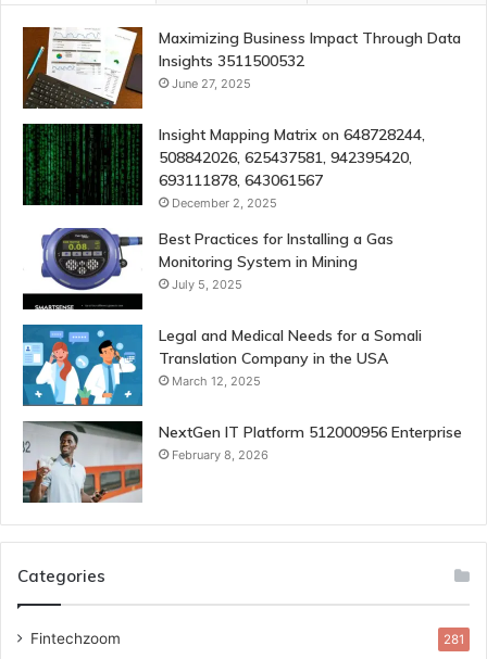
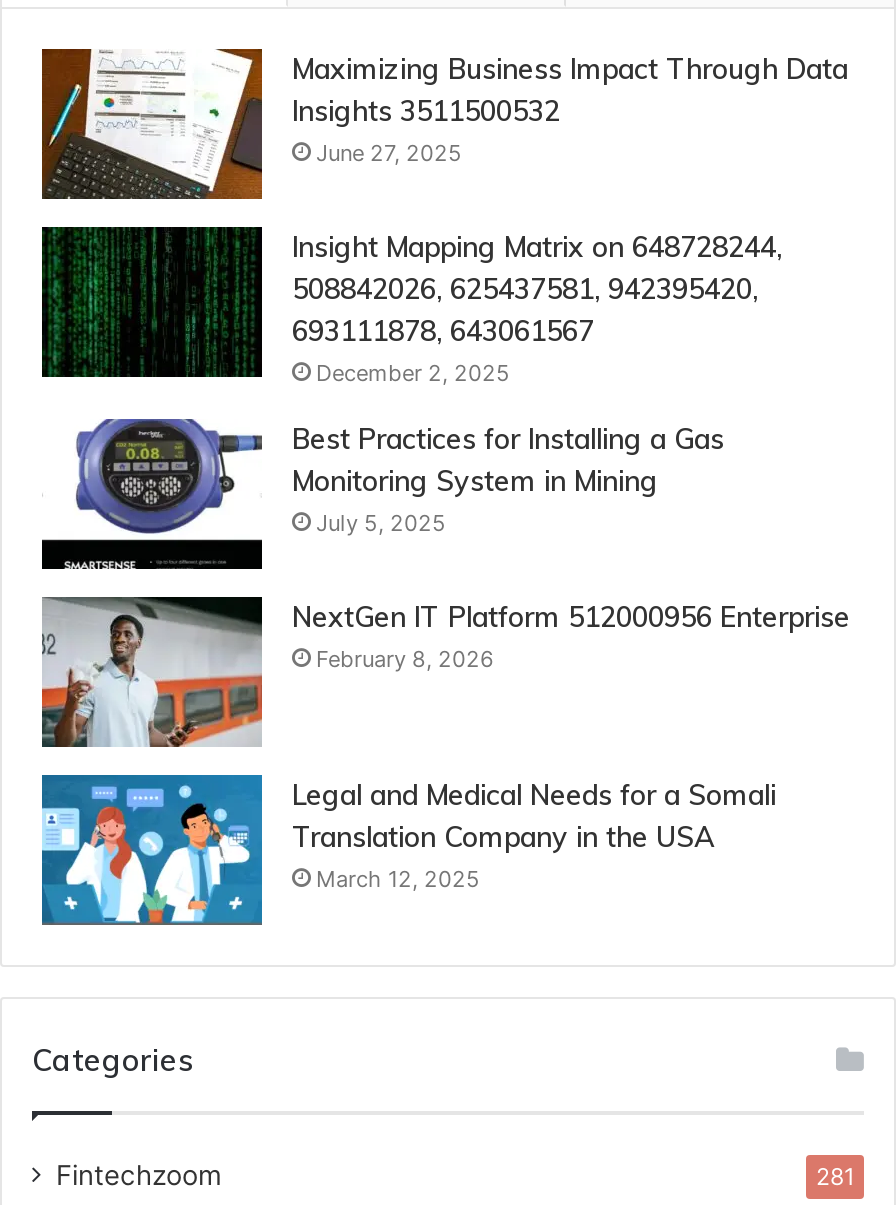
moved [23,326,422,407] -> [42,777,776,927]: [image] | Legal and Medical Needs for a Somali | Translation Company in the USA | March 12, 2025
moved [22,420,462,503] -> [40,595,850,747]: [image] | NextGen IT Platform 512000956 Enterprise | February 8, 2026

